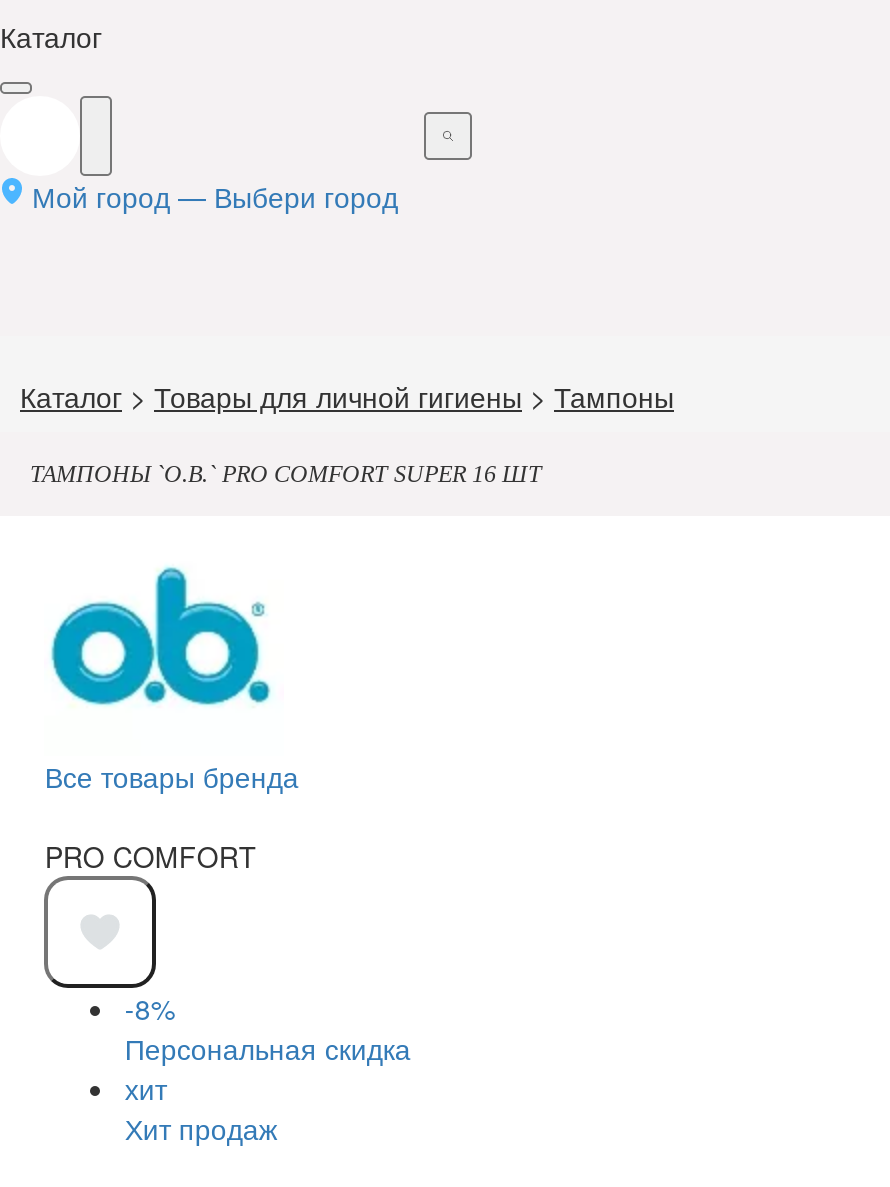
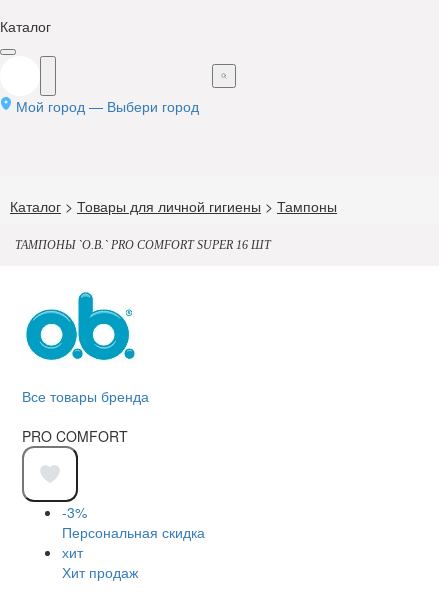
[125,987,175,1027] -8% -> [62,502,87,522] -3%

